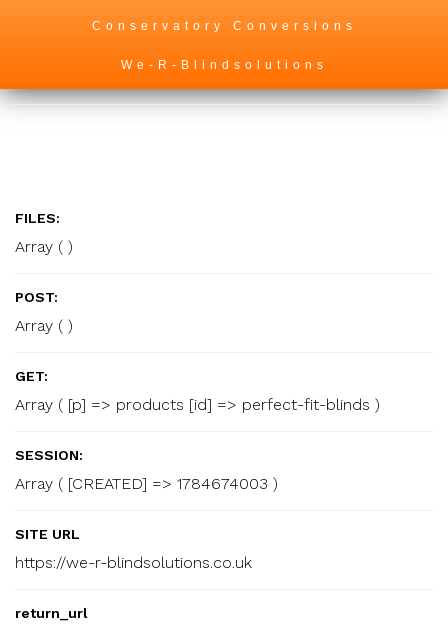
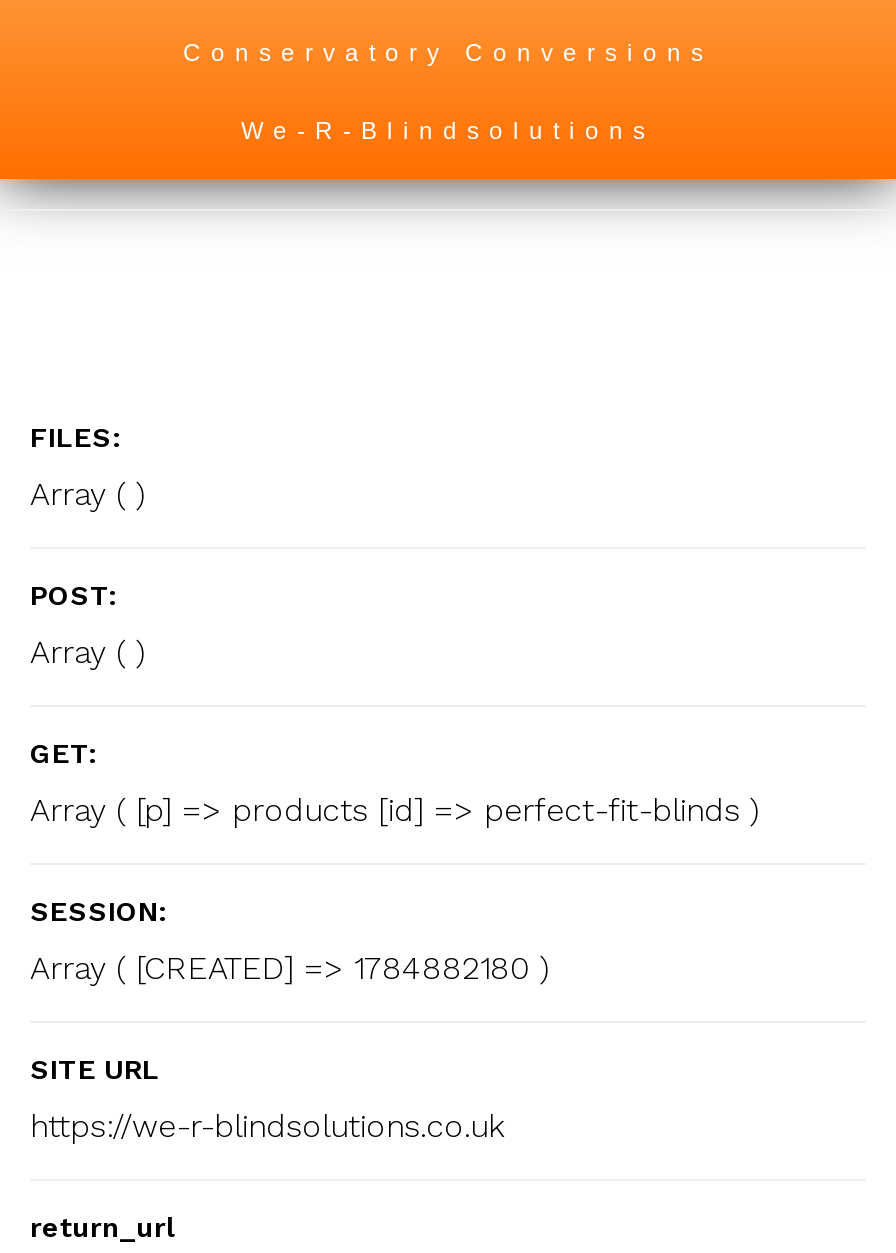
[15,473,278,492] Array ( [CREATED] => 1784674003 ) -> [30,948,550,986] Array ( [CREATED] => 1784882180 )

